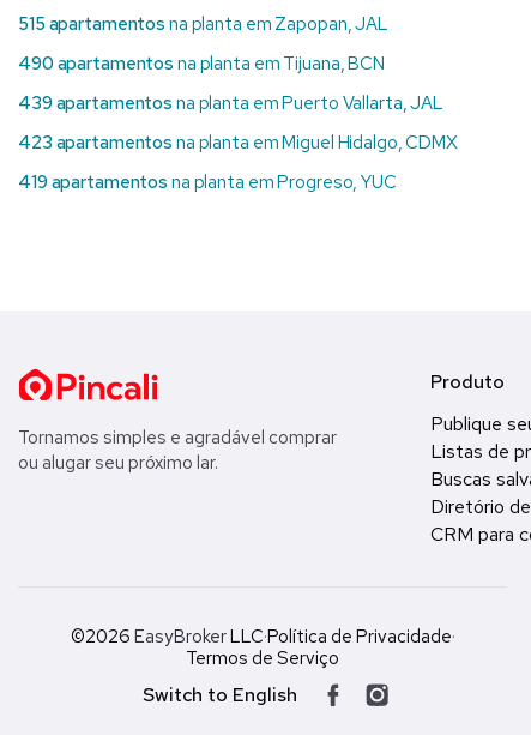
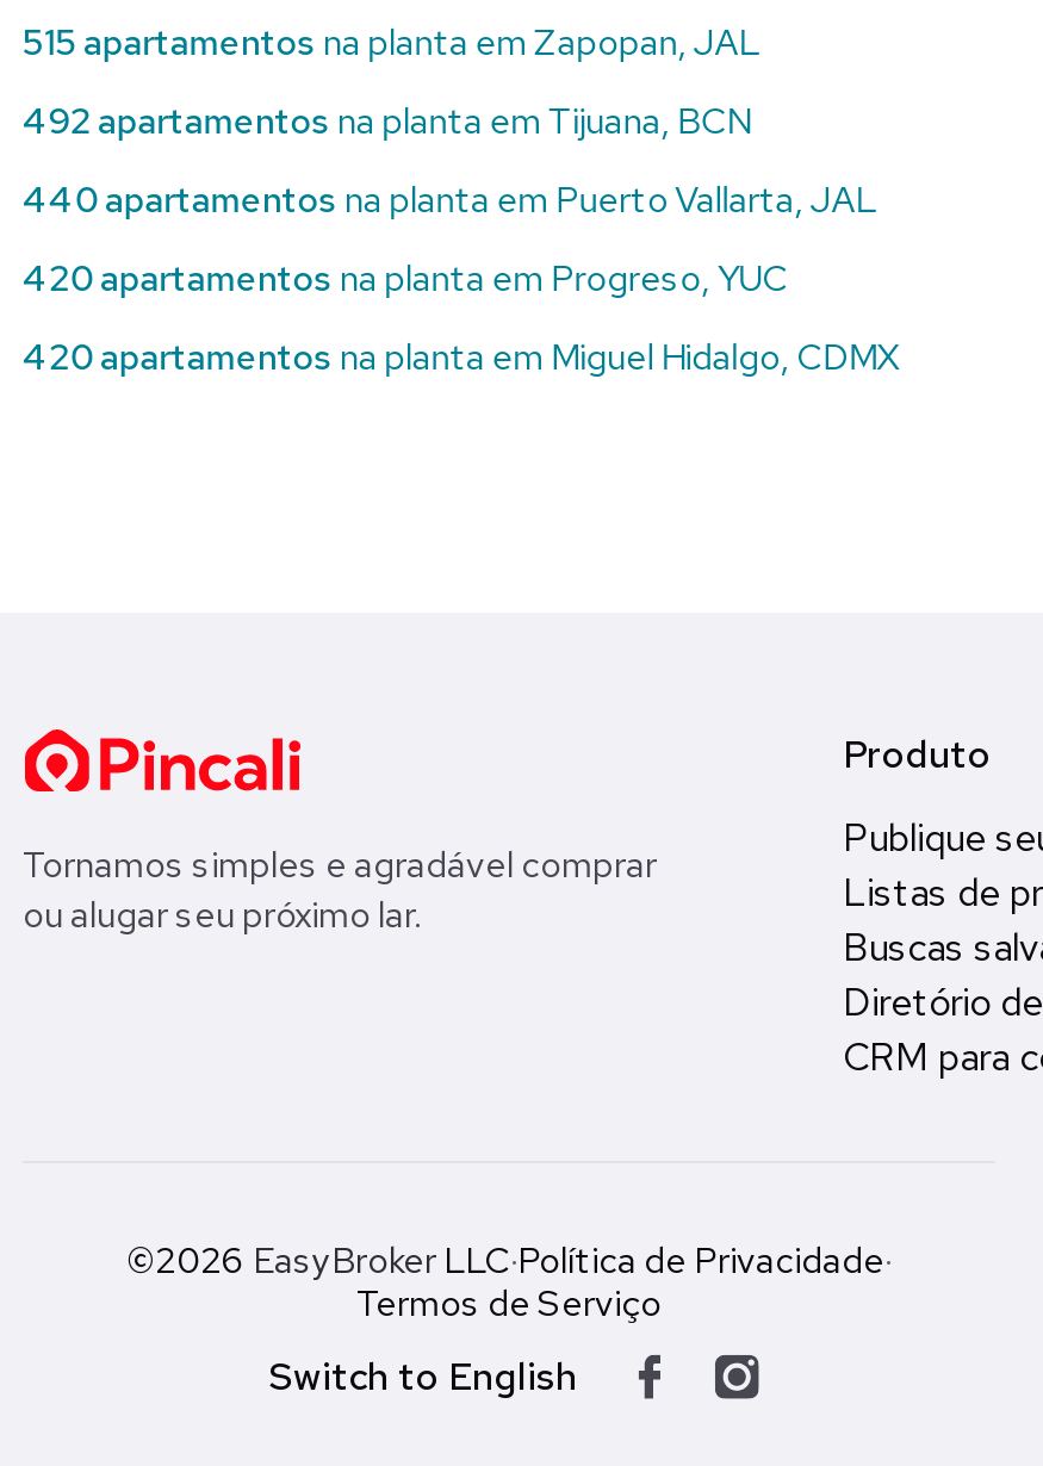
[18,51,385,75] 490 apartamentos na planta em Tijuana, BCN -> [23,97,750,145] 492 apartamentos na planta em Tijuana, BCN
[18,91,443,115] 439 apartamentos na planta em Puerto Vallarta, JAL -> [23,176,876,223] 440 apartamentos na planta em Puerto Vallarta, JAL
[18,130,458,154] 423 apartamentos na planta em Miguel Hidalgo, CDMX -> [23,254,788,302] 420 apartamentos na planta em Progreso, YUC
[18,170,397,194] 419 apartamentos na planta em Progreso, YUC -> [23,333,900,381] 420 apartamentos na planta em Miguel Hidalgo, CDMX

